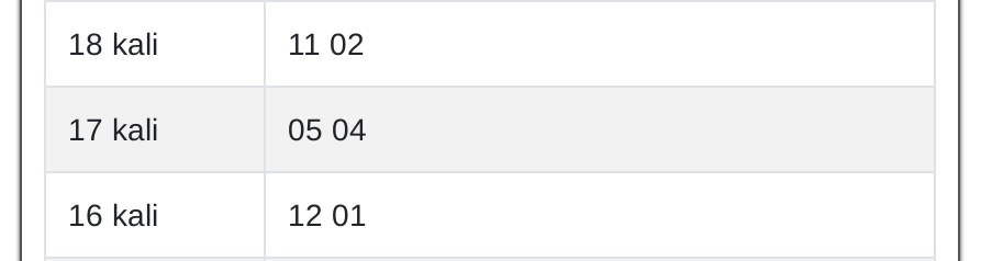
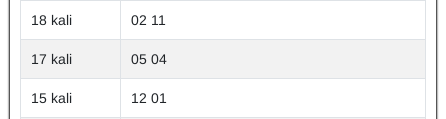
[288,26,365,61] 11 02 -> [131,12,166,28] 02 11
[68,197,158,232] 16 kali -> [31,90,72,106] 15 kali

